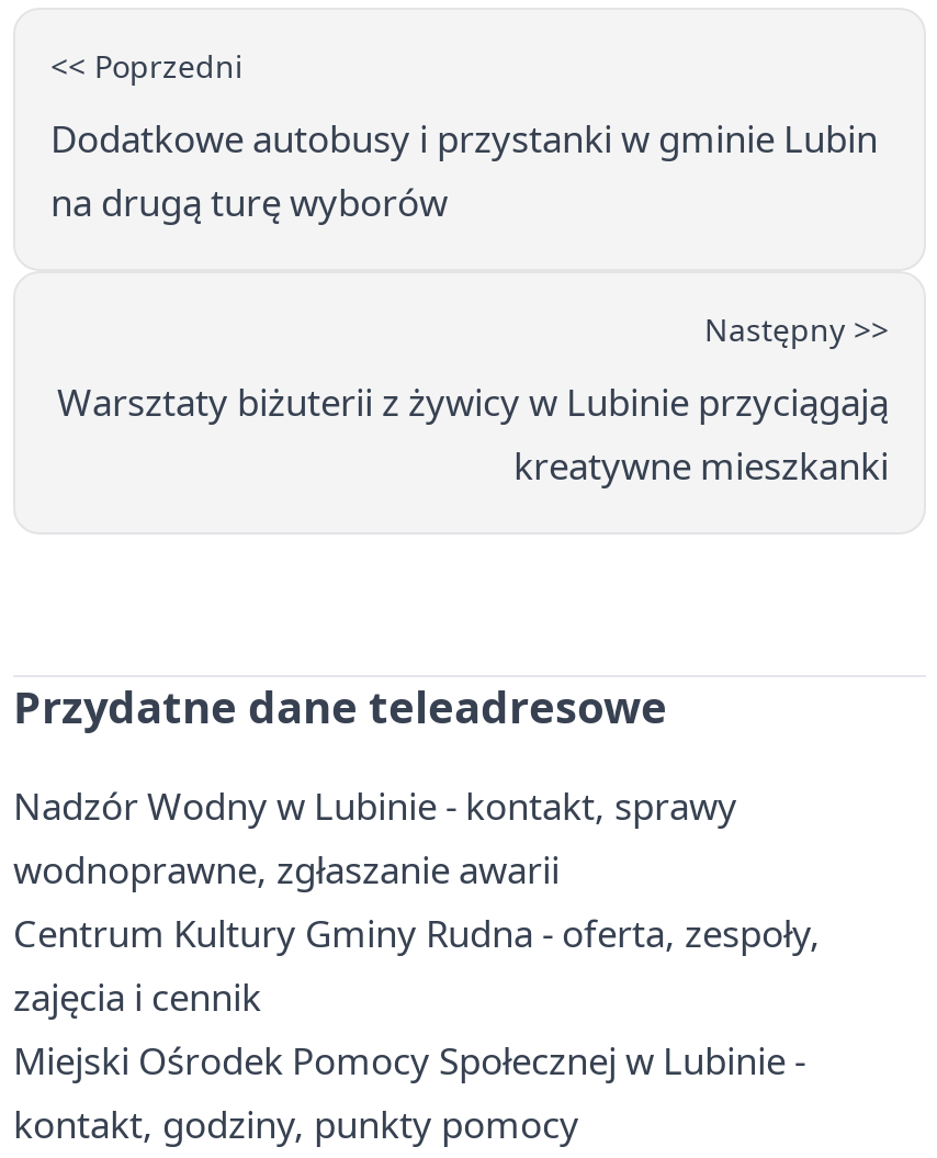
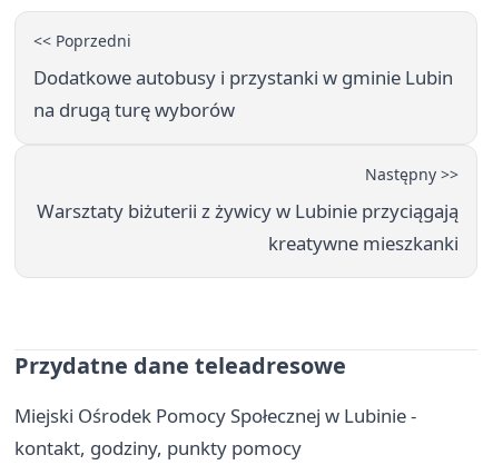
[13,780,821,1021] Nadzór Wodny w Lubinie - kontakt, sprawy | wodnoprawne, zgłaszanie awarii | Centrum Kultury Gminy Rudna - oferta, zespoły, | zajęcia i cennik -> none

